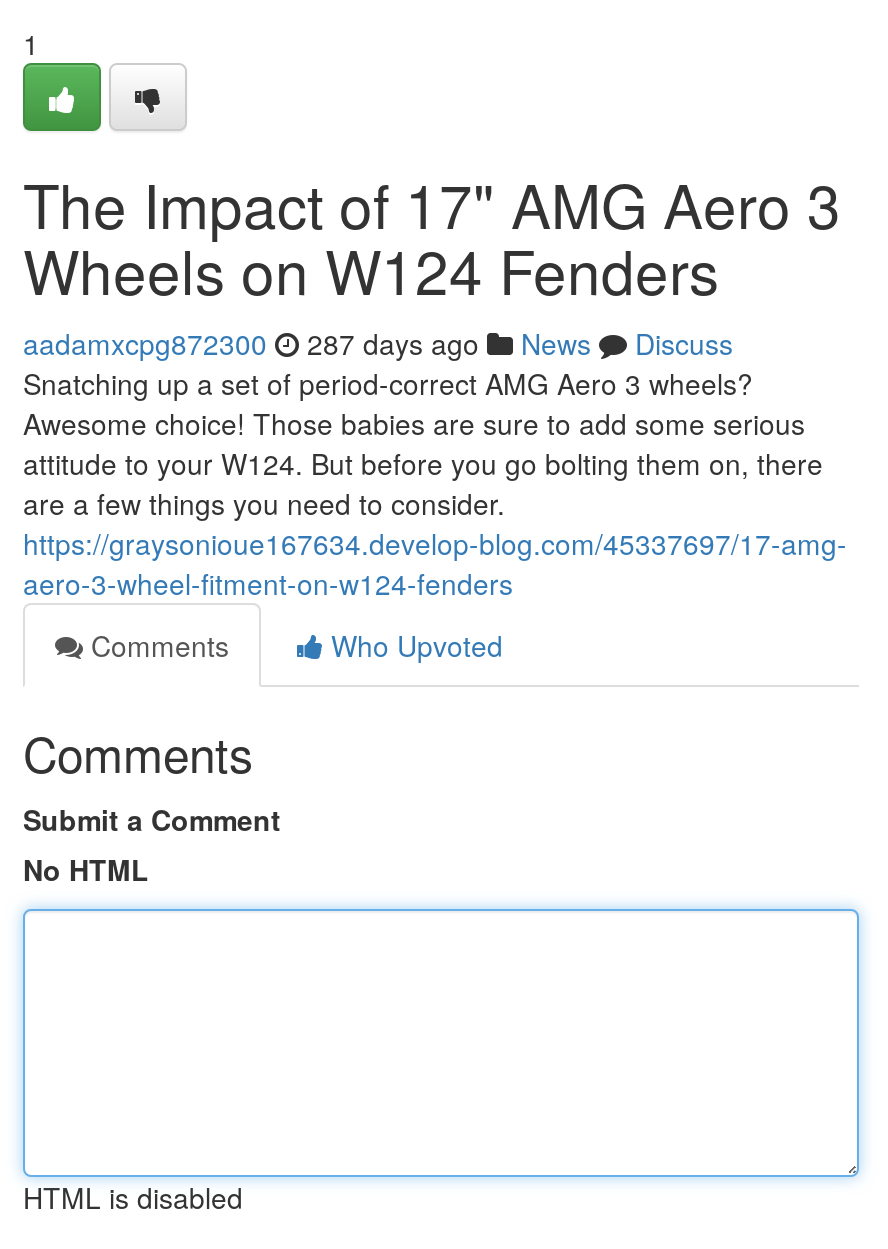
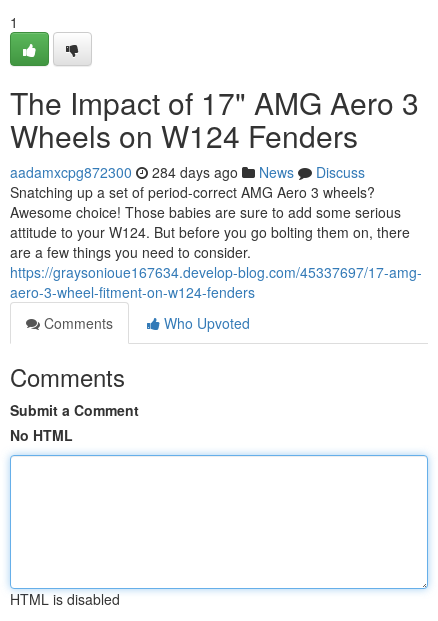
[23,323,733,363] aadamxcpg872300 287 days ago News Discuss -> [10,162,365,182] aadamxcpg872300 284 days ago News Discuss

